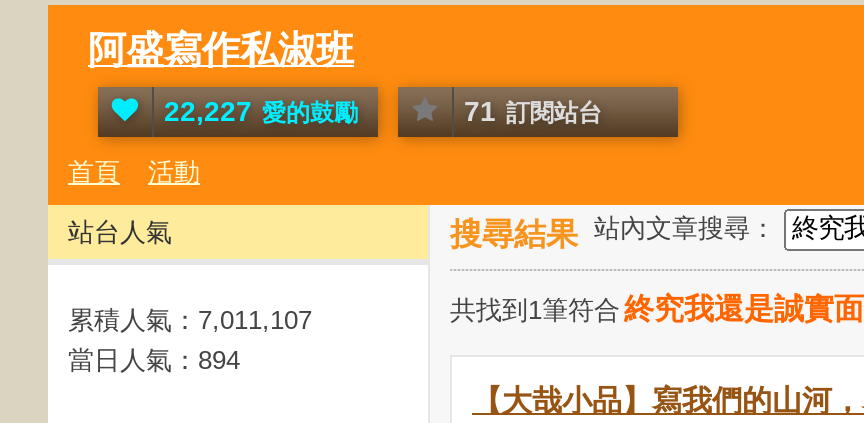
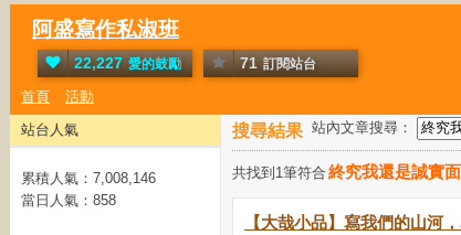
[68,305,312,335] 累積人氣：7,011,107 -> [21,170,156,186] 累積人氣：7,008,146
[68,345,240,375] 當日人氣：894 -> [21,192,116,209] 當日人氣：858

